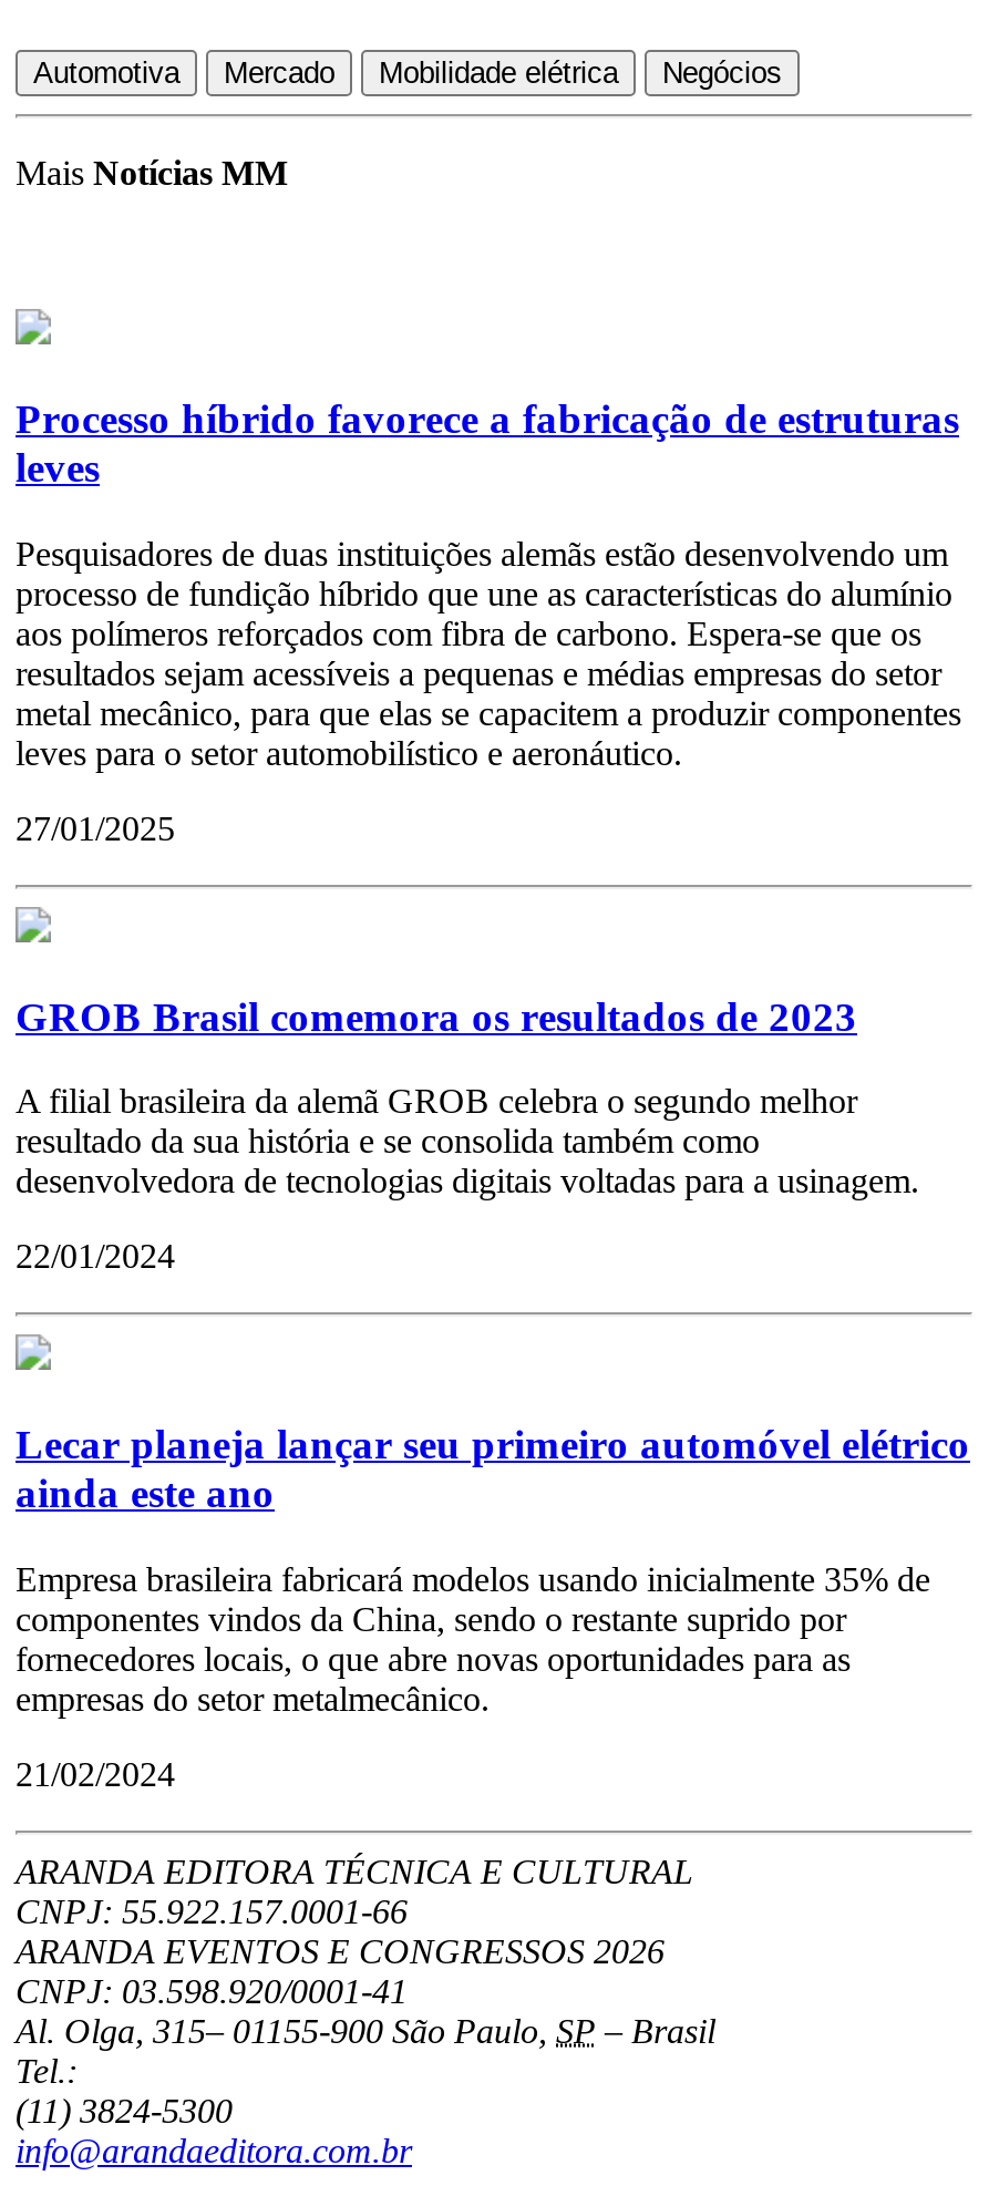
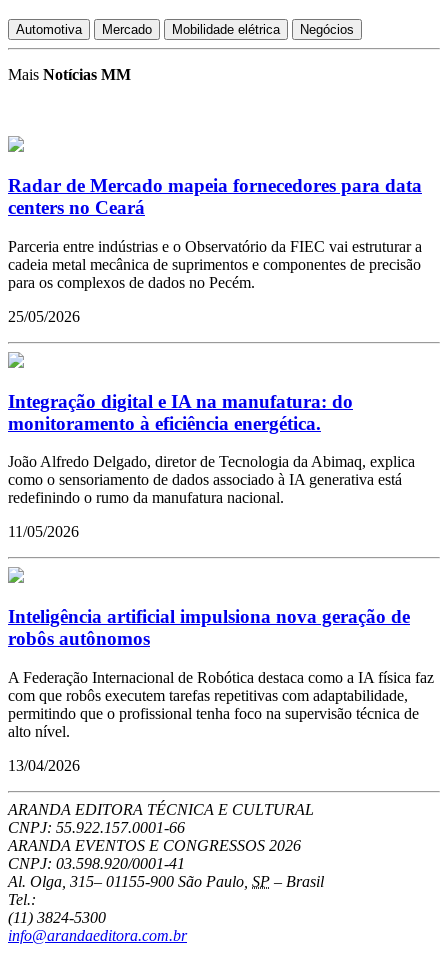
[16,396,959,491] Processo híbrido favorece a fabricação de estruturas | leves -> [8,175,422,218] Radar de Mercado mapeia fornecedores para data | centers no Ceará
[16,535,961,772] Pesquisadores de duas instituições alemãs estão desenvolvendo um | processo de fundição híbrido que une as características do alumínio | aos polímeros reforçados com fibra de carbono. Espera-se que os | resultados sejam acessíveis a pequenas e médias empresas do setor | metal mecânico, para que elas se capacitem a produzir componentes | leves para o setor automobilístico e aeronáutico. -> [8,238,422,291] Parceria entre indústrias e o Observatório da FIEC vai estruturar a | cadeia metal mecânica de suprimentos e componentes de precisão | para os complexos de dados no Pecém.
[16,809,175,847] 27/01/2025 -> [8,308,80,325] 25/05/2026
[16,992,857,1039] GROB Brasil comemora os resultados de 2023 -> [8,391,353,434] Integração digital e IA na manufatura: do | monitoramento à eficiência energética.
[16,1083,919,1200] A filial brasileira da alemã GROB celebra o segundo melhor | resultado da sua história e se consolida também como | desenvolvedora de tecnologias digitais voltadas para a usinagem. -> [8,453,415,506] João Alfredo Delgado, diretor de Tecnologia da Abimaq, explica | como o sensoriamento de dados associado à IA generativa está | redefinindo o rumo da manufatura nacional.
[16,1238,175,1275] 22/01/2024 -> [8,523,79,540] 11/05/2026
[16,1421,970,1516] Lecar planeja lançar seu primeiro automóvel elétrico | ainda este ano -> [8,606,410,649] Inteligência artificial impulsiona nova geração de | robôs autônomos
[16,1560,930,1717] Empresa brasileira fabricará modelos usando inicialmente 35% de | componentes vindos da China, sendo o restante suprido por | fornecedores locais, o que abre novas oportunidades para as | empresas do setor metalmecânico. -> [8,669,434,740] A Federação Internacional de Robótica destaca como a IA física faz | com que robôs executem tarefas repetitivas com adaptabilidade, | permitindo que o profissional tenha foco na supervisão técnica de | alto nível.
[16,1755,175,1792] 21/02/2024 -> [8,757,80,774] 13/04/2026

